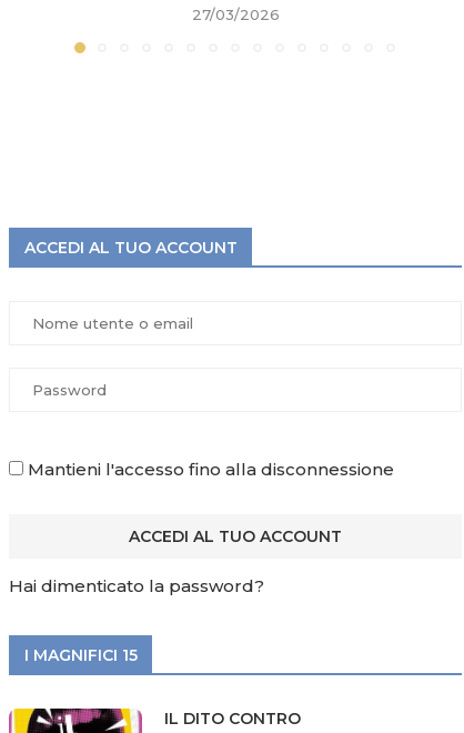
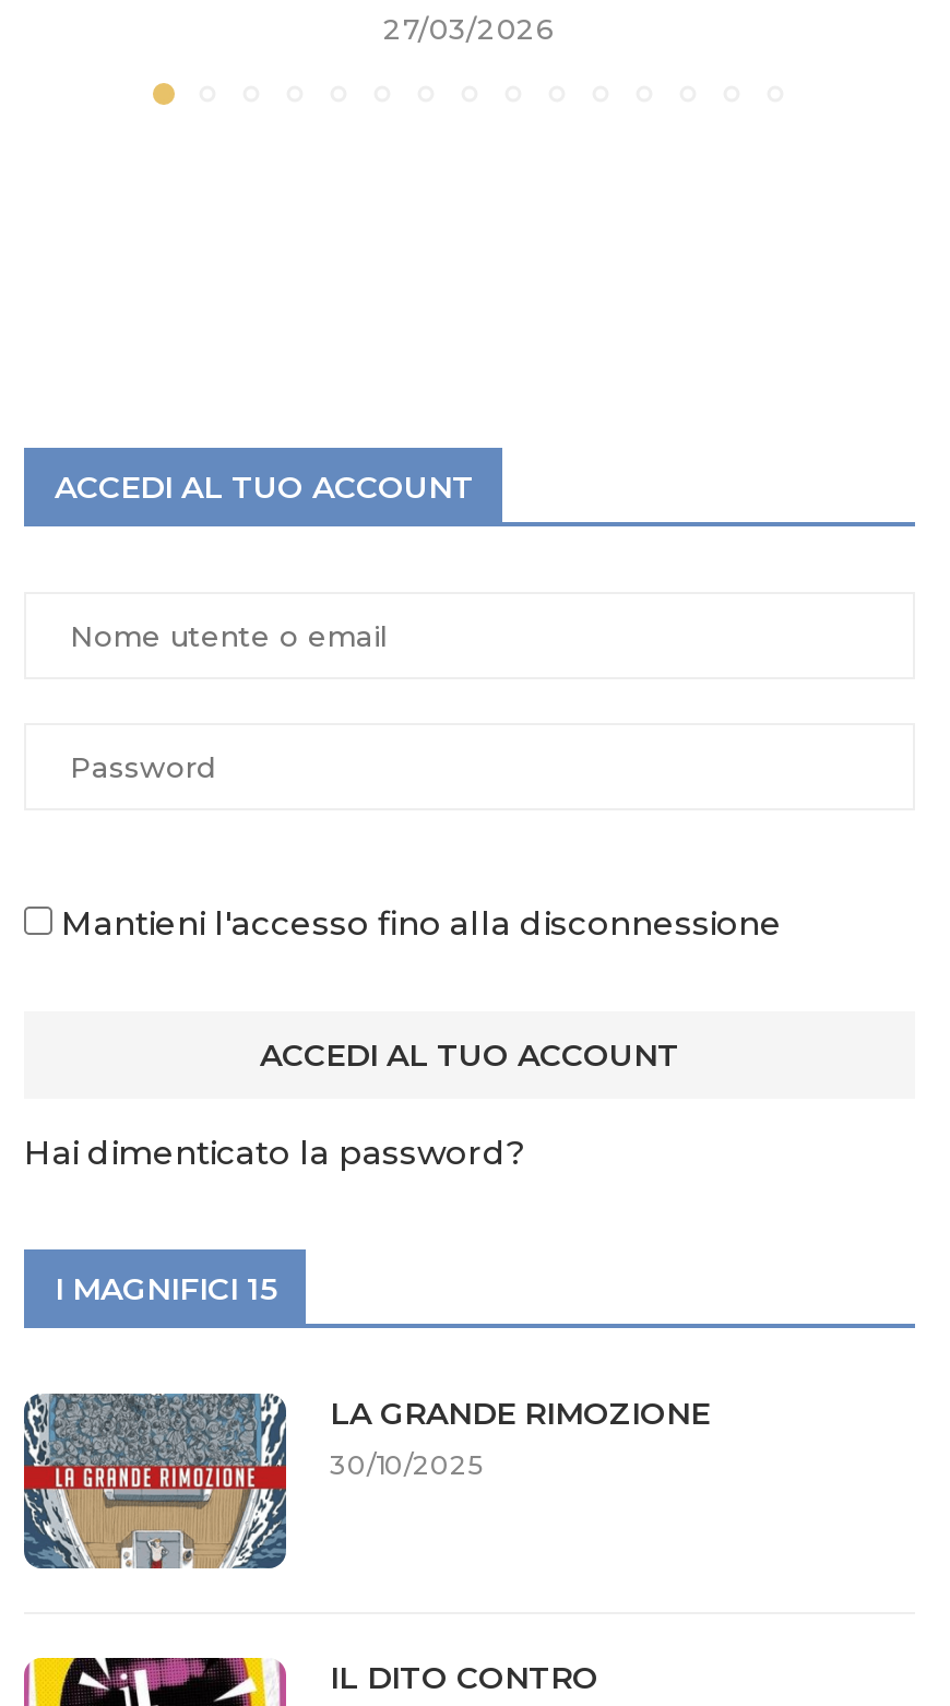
none -> [22,1391,710,1592] [image] | LA GRANDE RIMOZIONE | 30/10/2025

